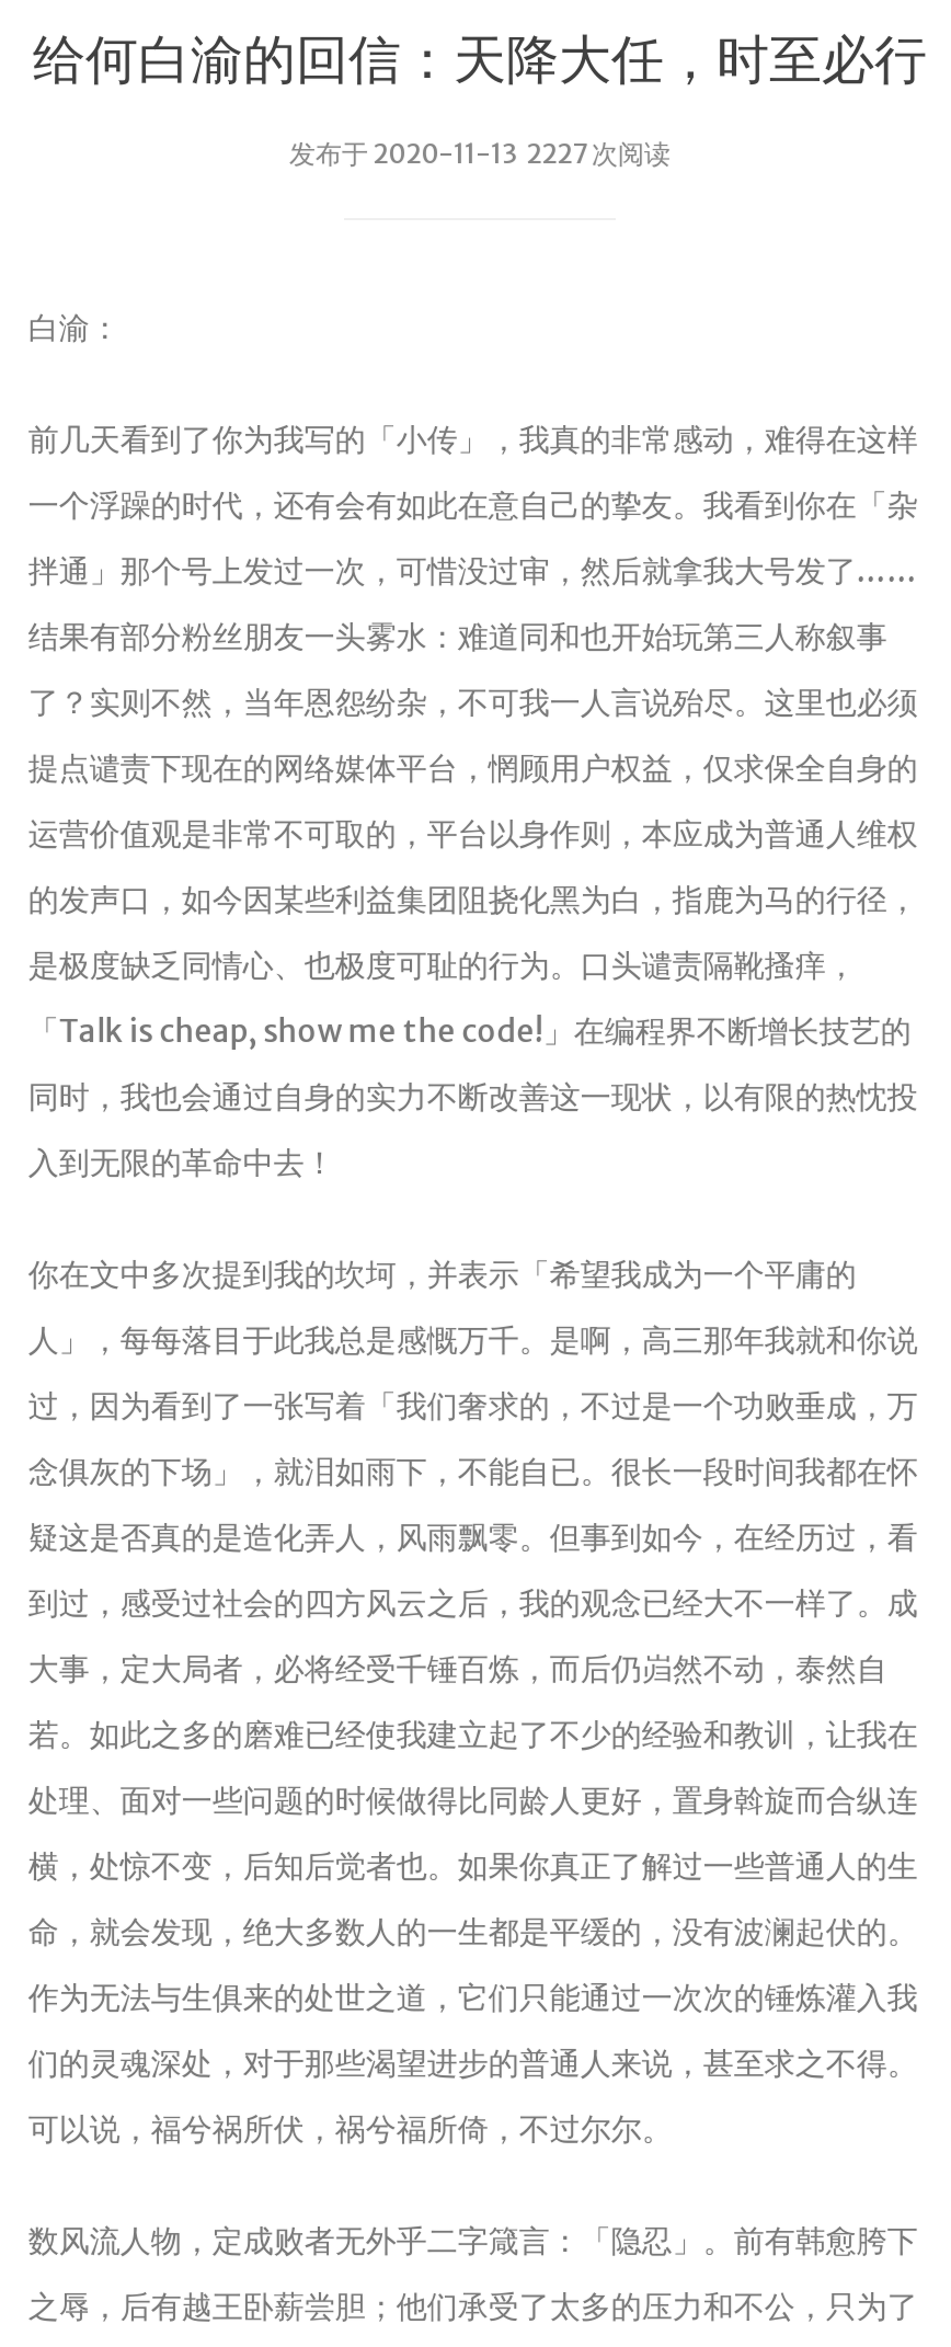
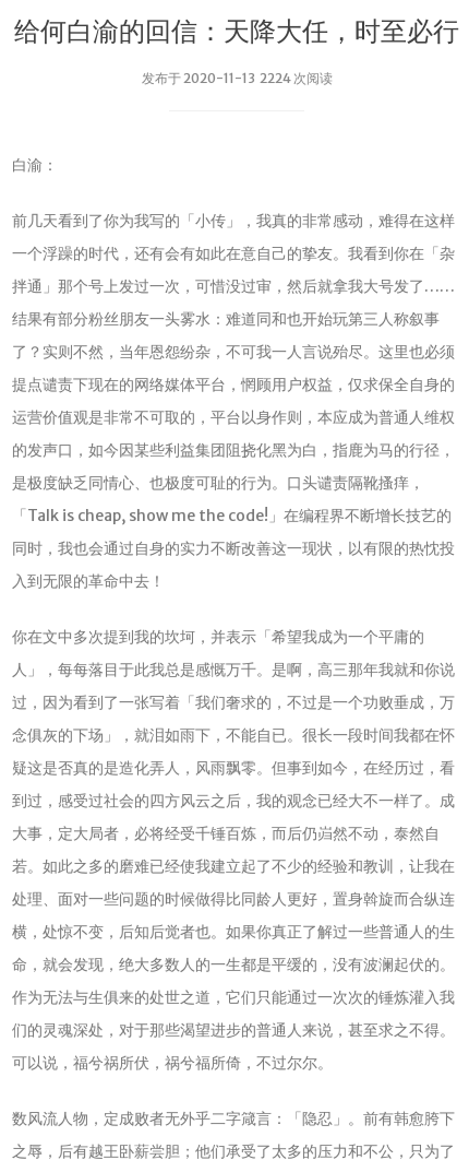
[289,137,671,170] 发布于 2020-11-13 2227 次阅读 -> [141,70,332,87] 发布于 2020-11-13 2224 次阅读

